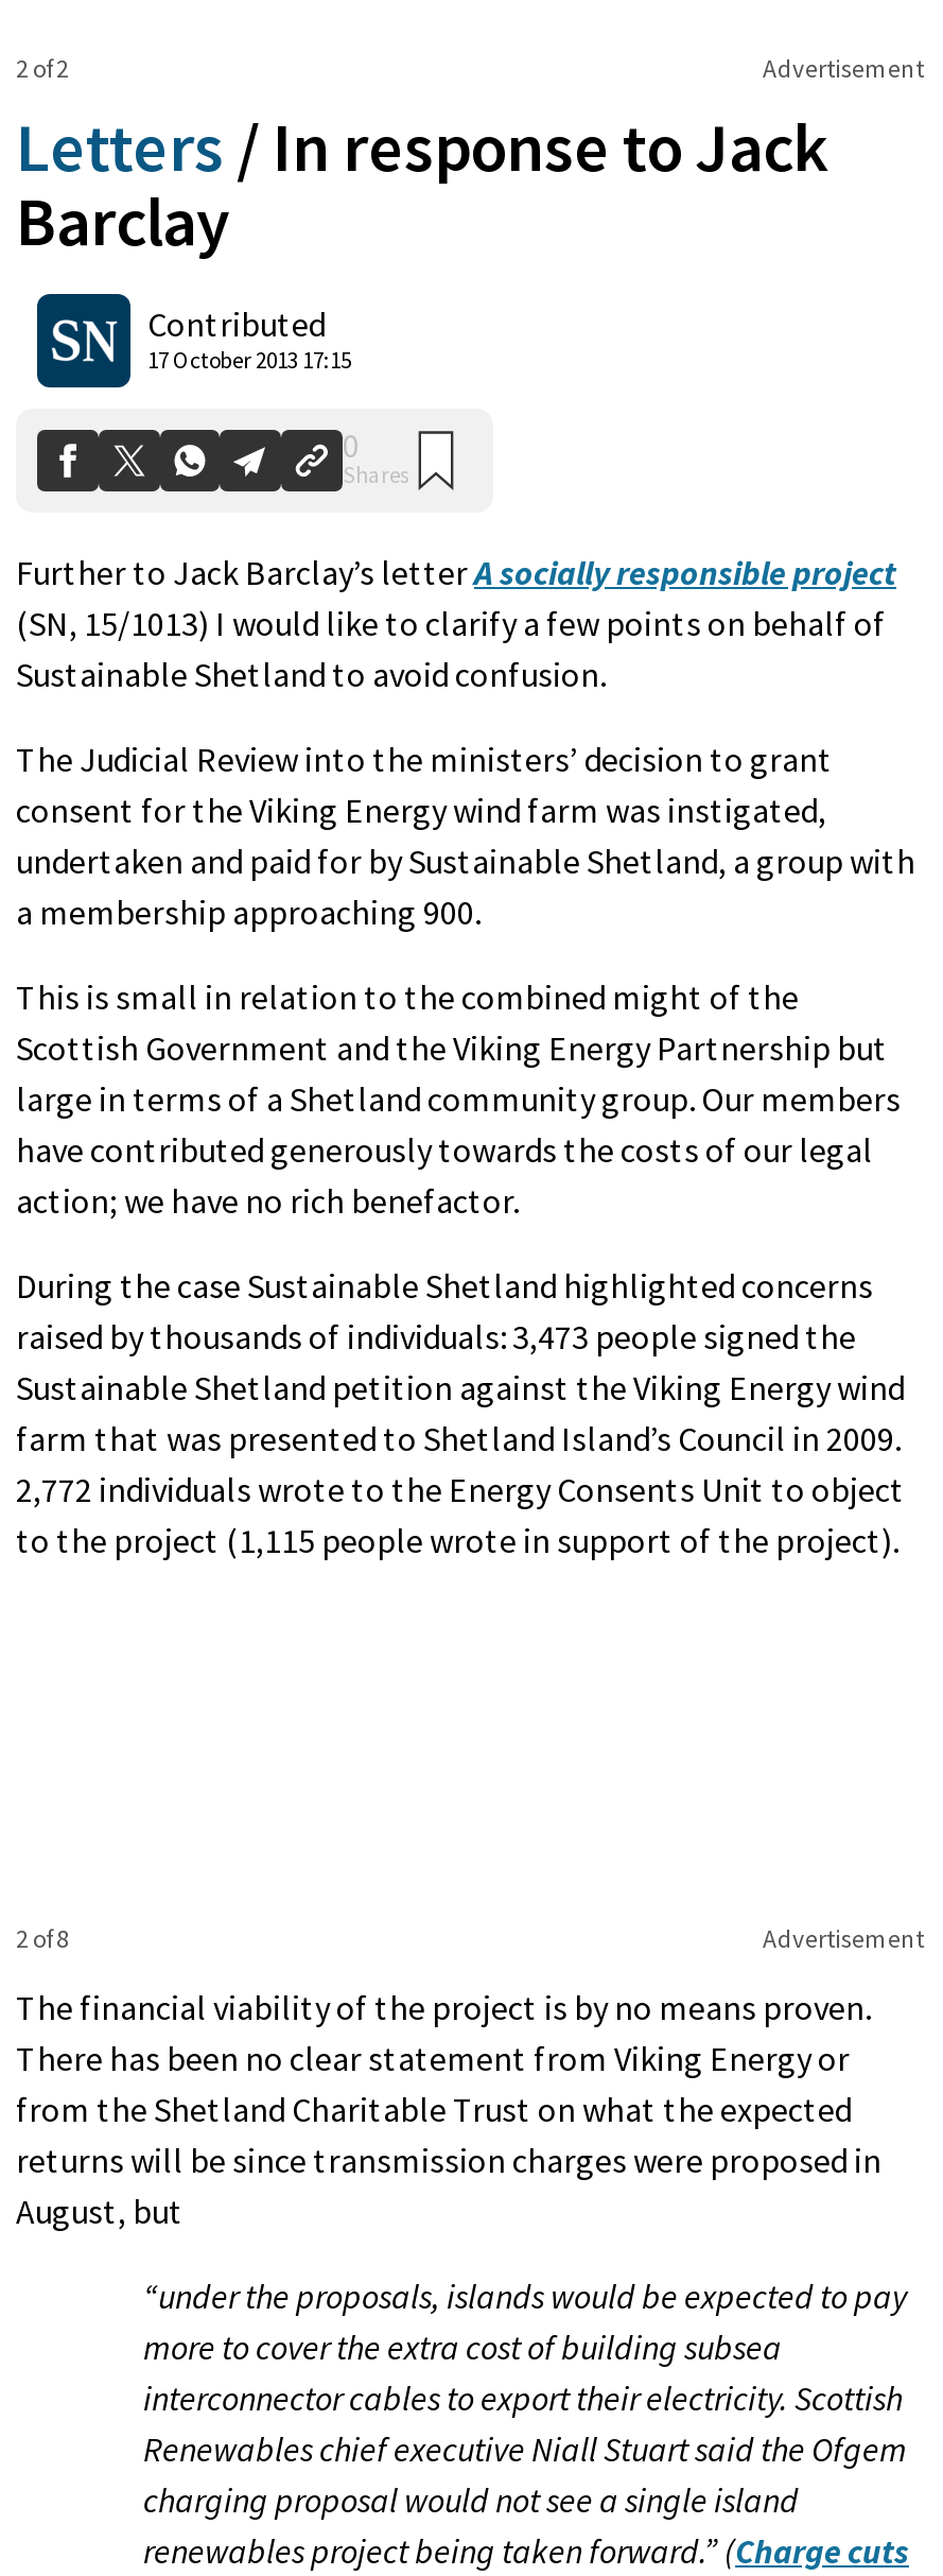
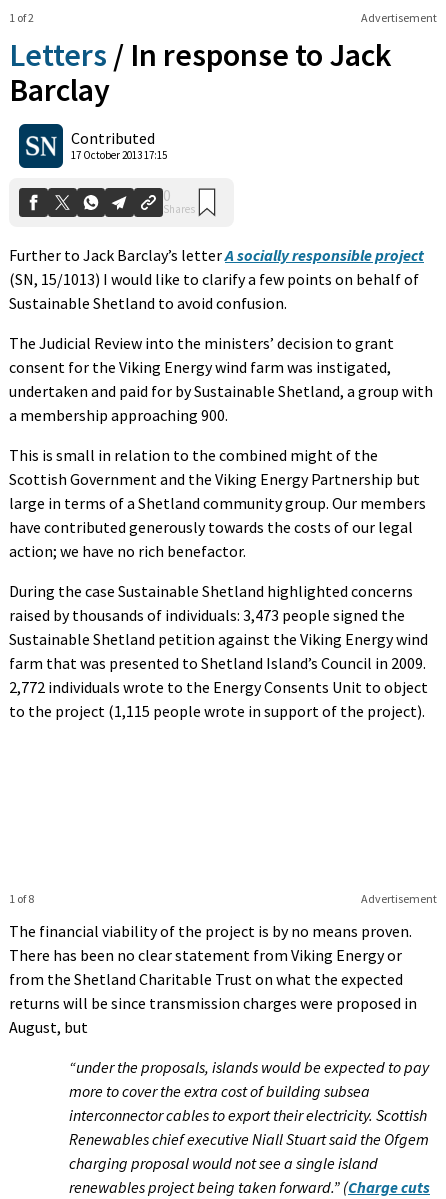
[16,52,69,84] 2 of 2 -> [9,10,34,25] 1 of 2
[16,1922,69,1953] 2 of 8 -> [9,891,34,906] 1 of 8

